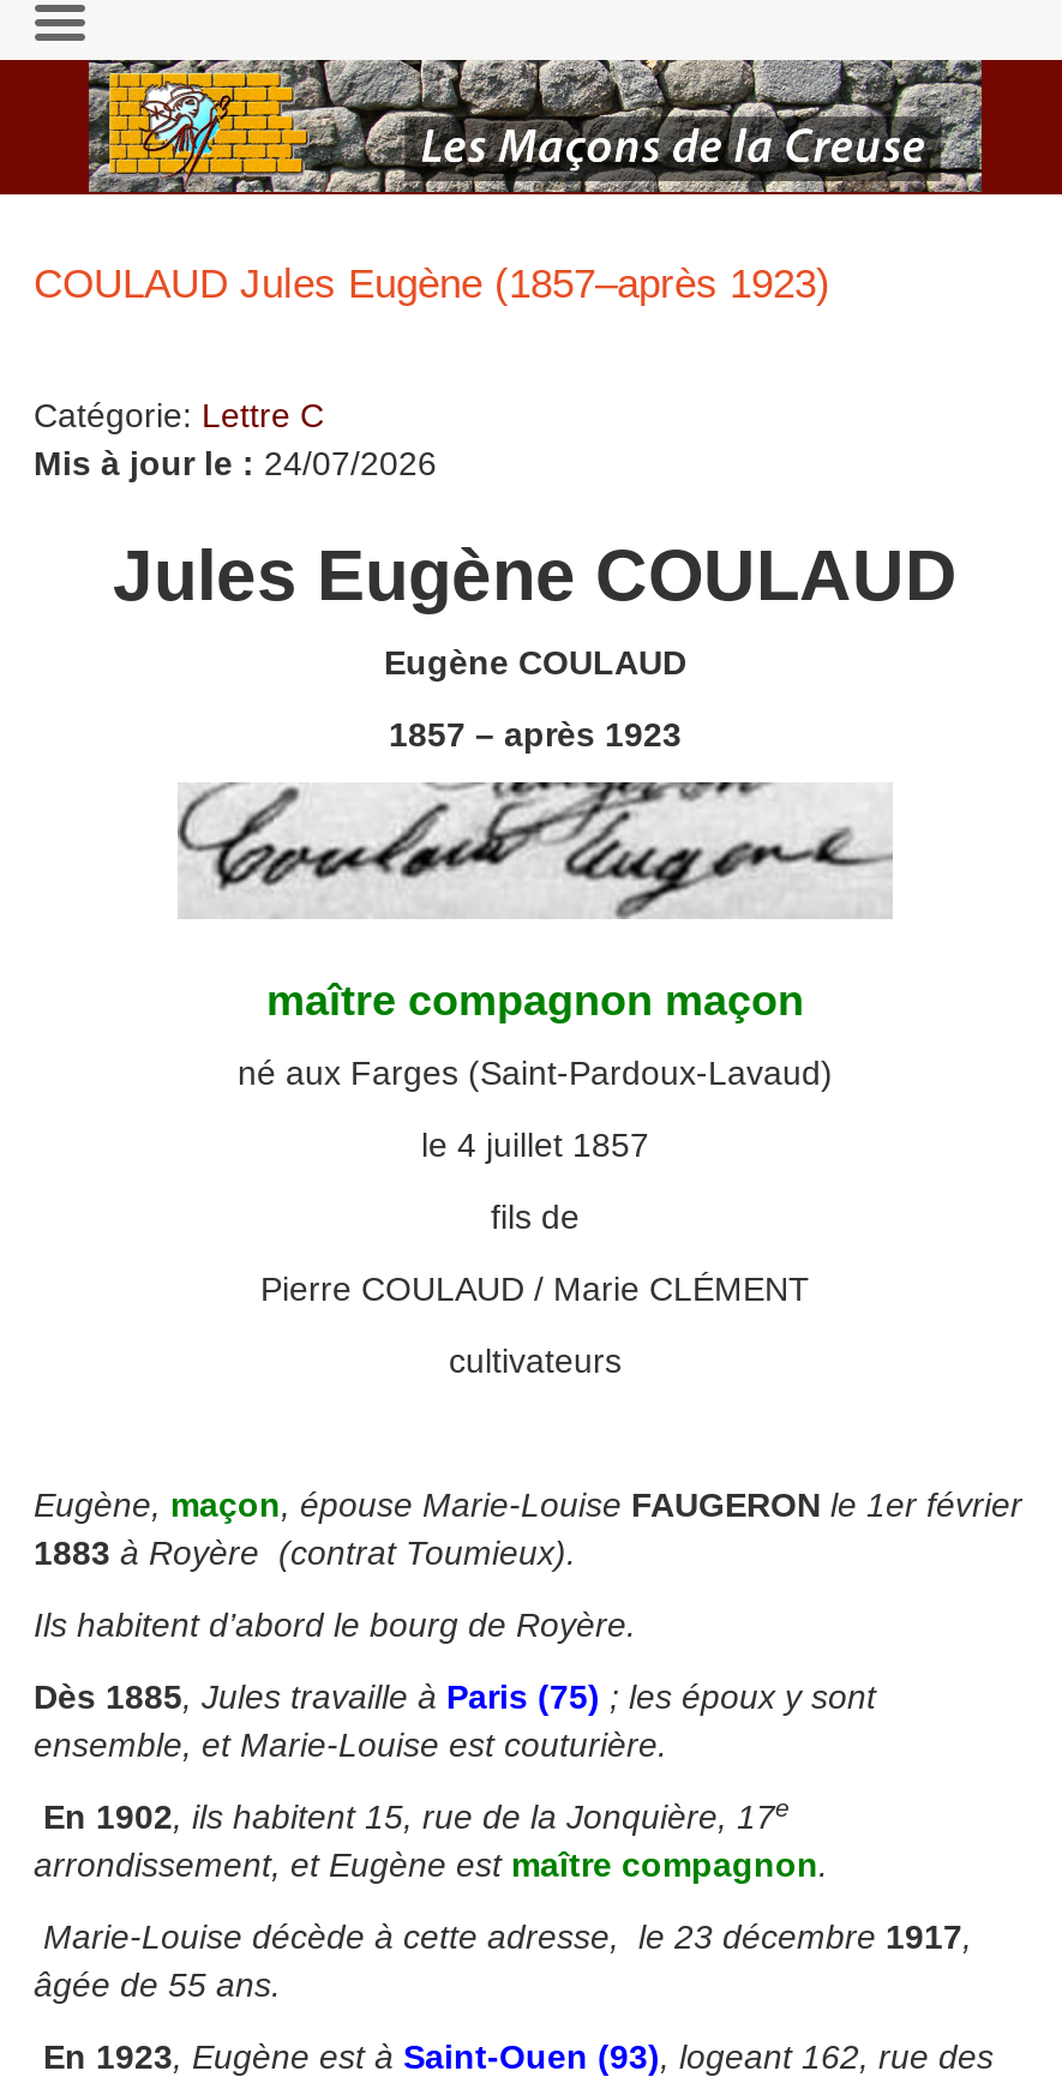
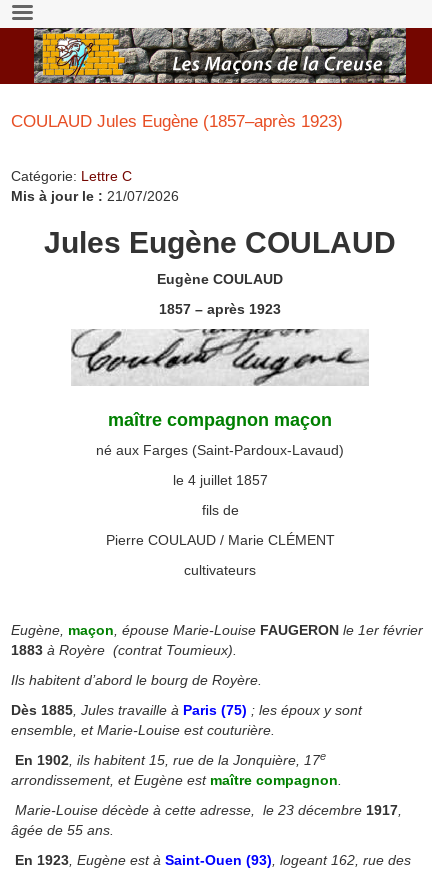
[34,444,437,483] Mis à jour le : 24/07/2026 -> [11,188,179,204] Mis à jour le : 21/07/2026

